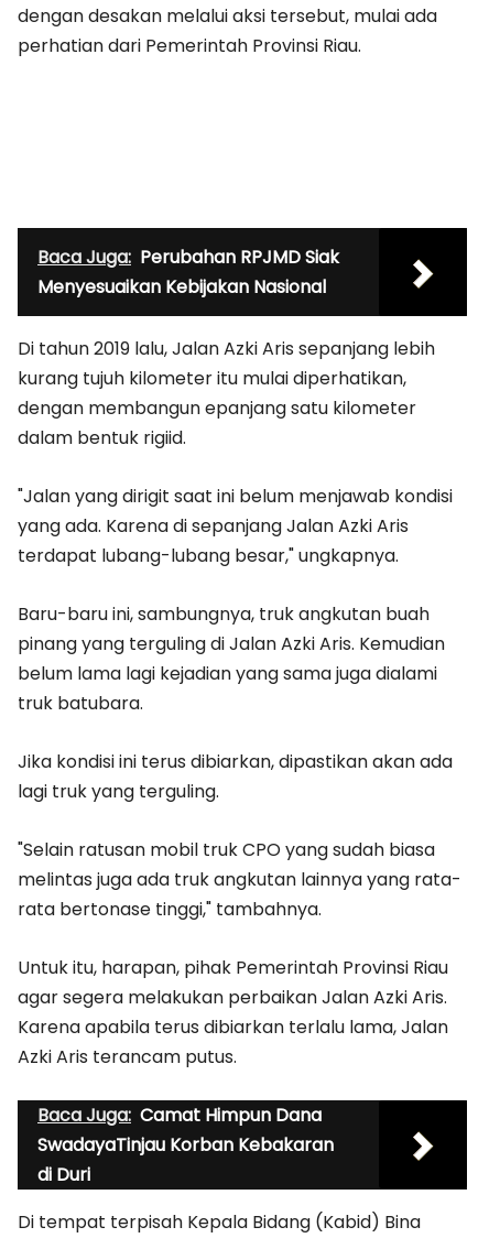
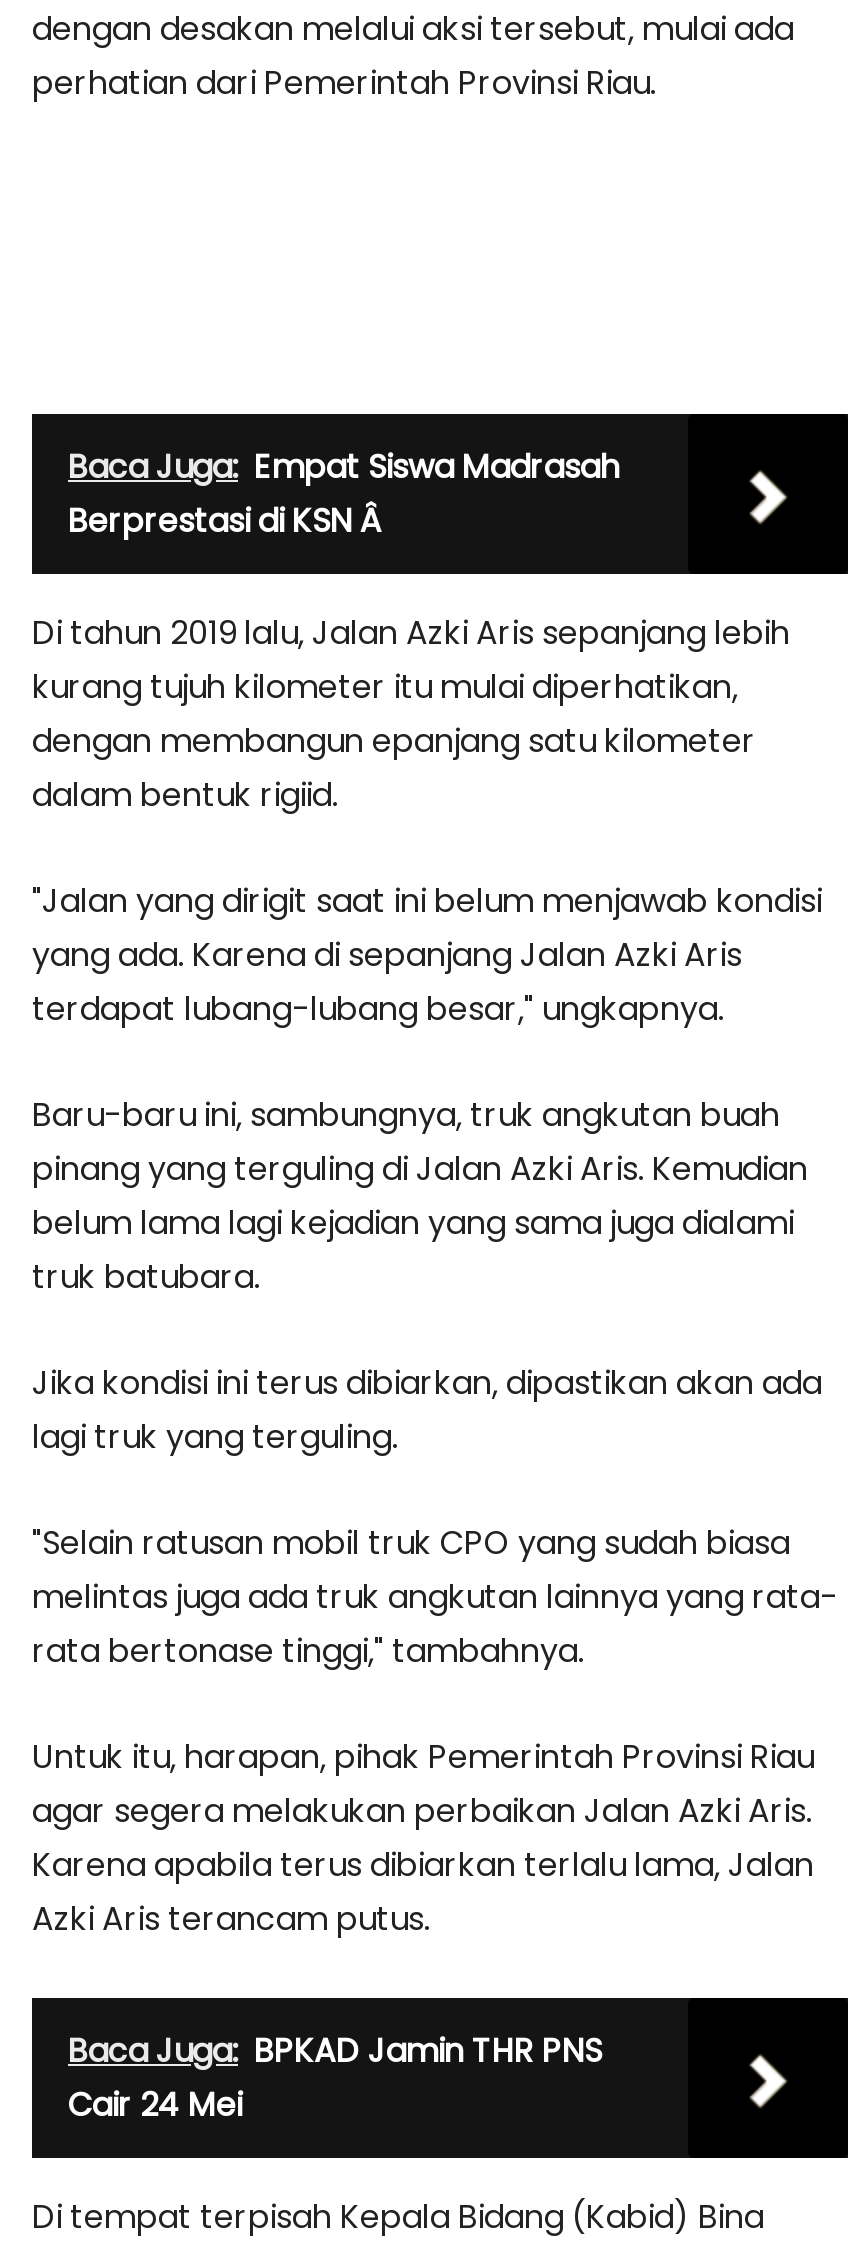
[37,244,339,299] Baca Juga: Perubahan RPJMD Siak | Menyesuaikan Kebijakan Nasional -> [68,443,620,543] Baca Juga: Empat Siswa Madrasah | Berprestasi di KSN Â
[37,1102,334,1187] Baca Juga: Camat Himpun Dana | SwadayaTinjau Korban Kebakaran | di Duri -> [68,2027,602,2127] Baca Juga: BPKAD Jamin THR PNS | Cair 24 Mei

